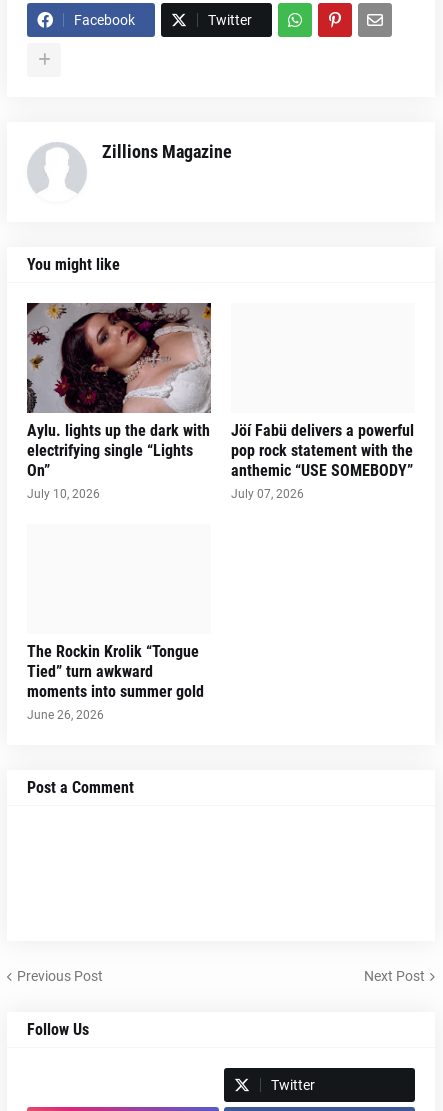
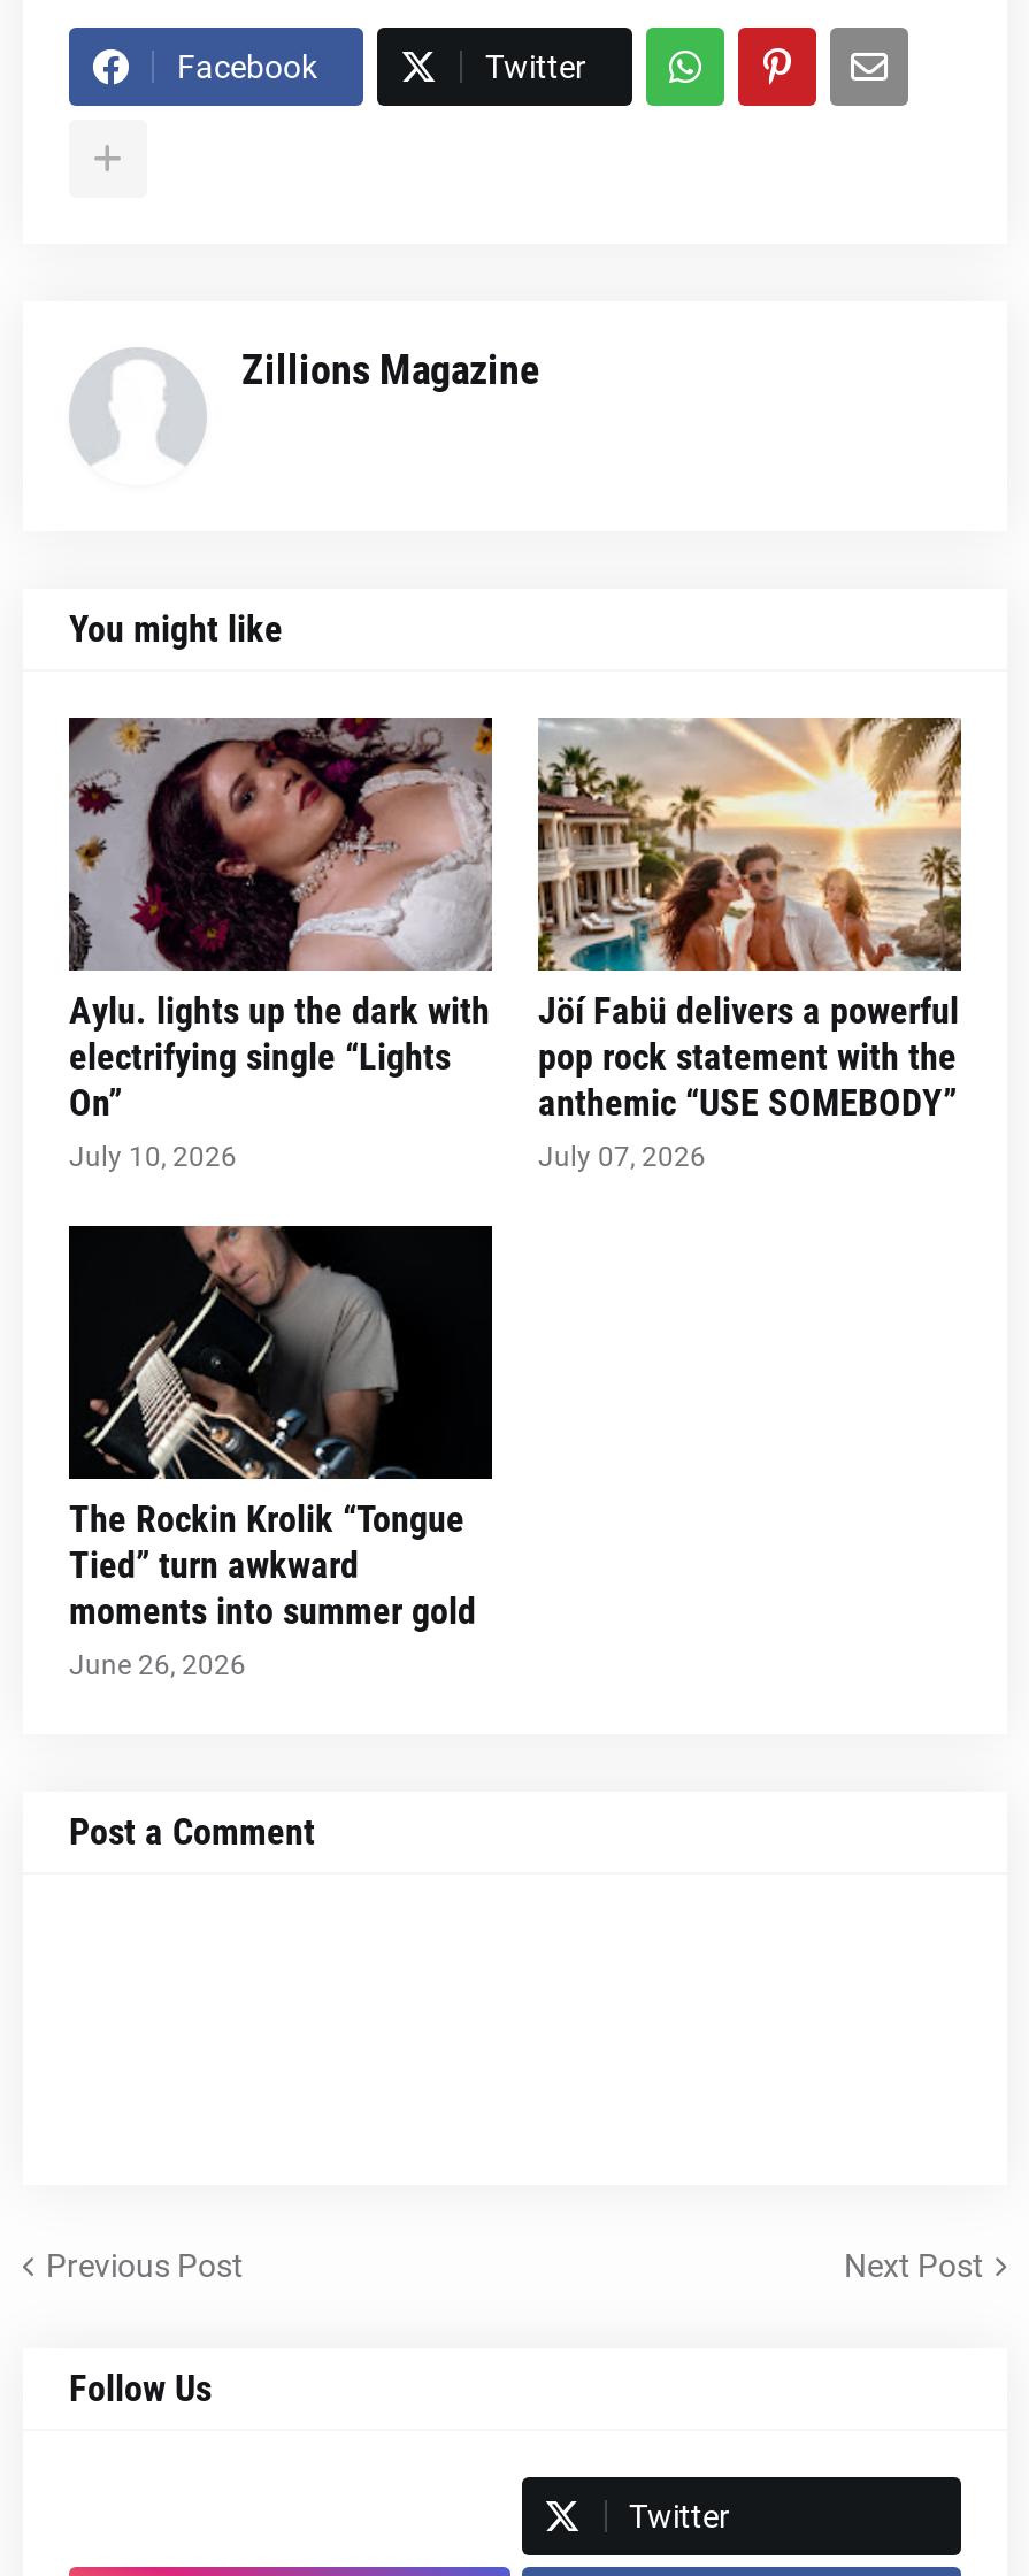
none -> [536,715,963,973] [image]
none -> [67,1224,494,1481] [image]

